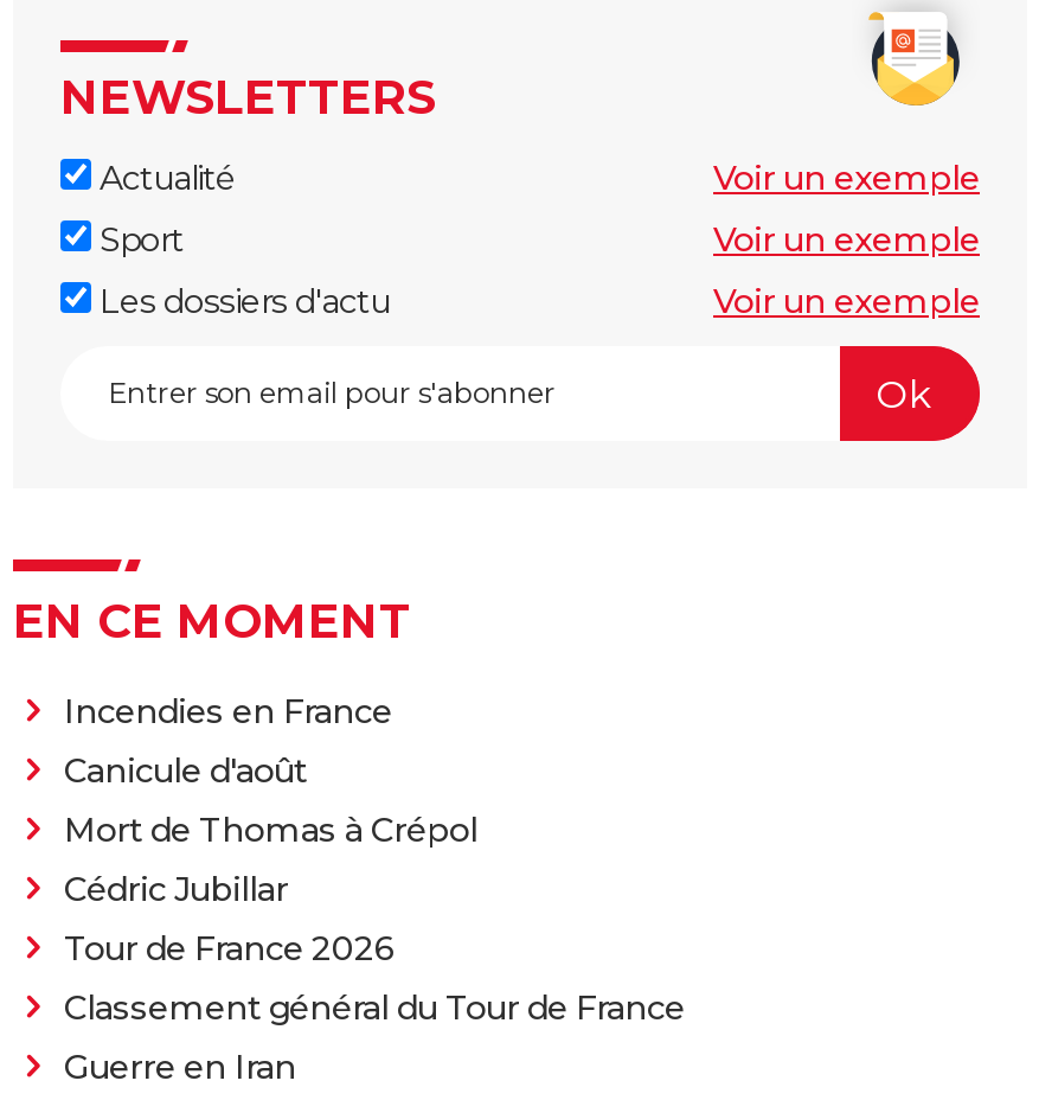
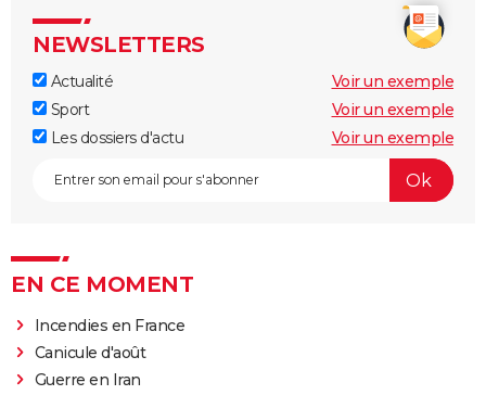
[64,809,685,1029] Mort de Thomas à Crépol | Cédric Jubillar | Tour de France 2026 | Classement général du Tour de France -> none

